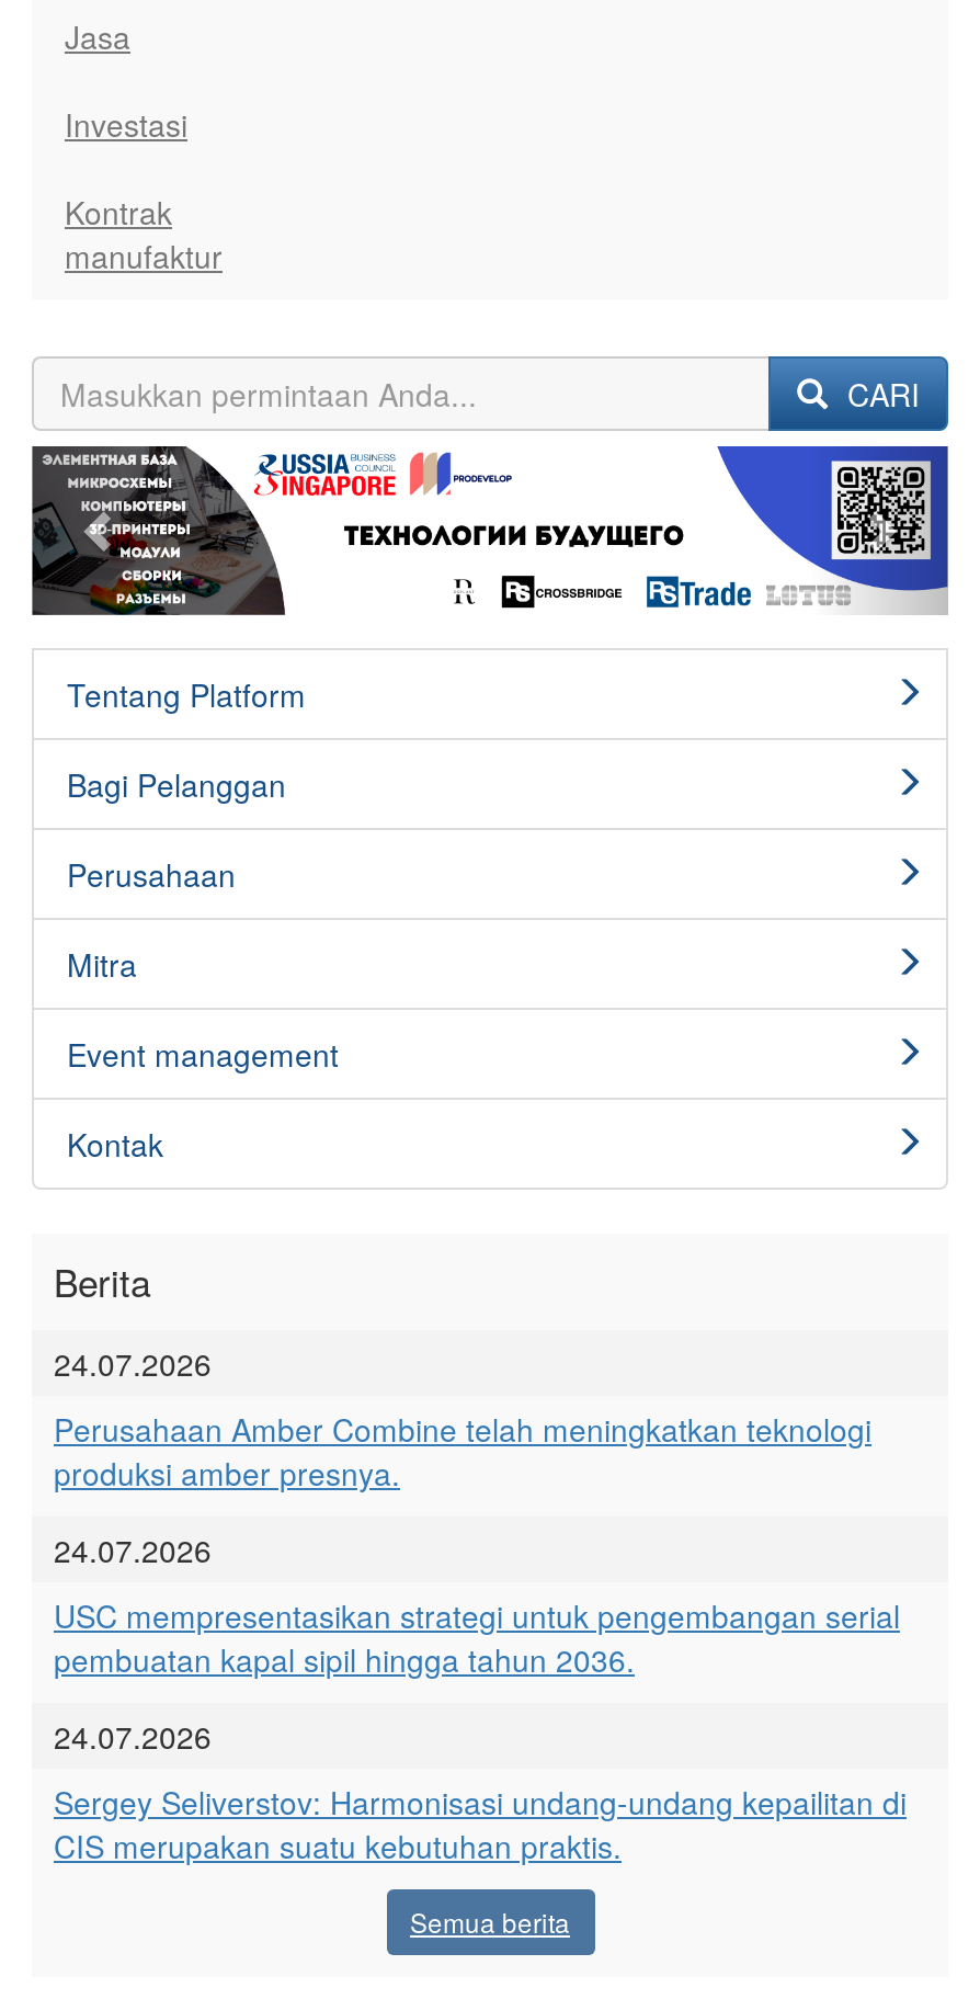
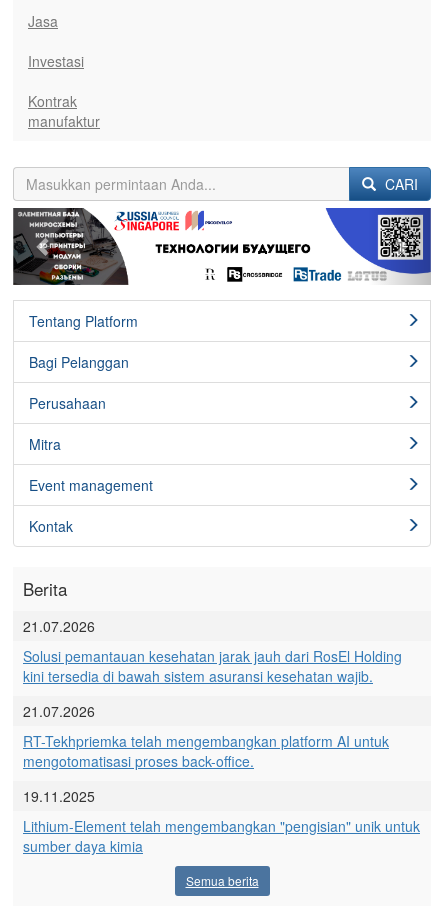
[54,1341,212,1385] 24.07.2026 -> [23,616,95,636] 21.07.2026
[54,1407,871,1495] Perusahaan Amber Combine telah meningkatkan teknologi | produksi amber presnya. -> [23,646,402,686] Solusi pemantauan kesehatan jarak jauh dari RosEl Holding | kini tersedia di bawah sistem asuransi kesehatan wajib.
[54,1528,212,1572] 24.07.2026 -> [23,701,95,721] 21.07.2026
[54,1593,900,1681] USC mempresentasikan strategi untuk pengembangan serial | pembuatan kapal sipil hingga tahun 2036. -> [23,731,389,771] RT-Tekhpriemka telah mengembangkan platform AI untuk | mengotomatisasi proses back-office.
[54,1714,212,1758] 24.07.2026 -> [23,786,95,806] 19.11.2025
[54,1780,907,1868] Sergey Seliverstov: Harmonisasi undang-undang kepailitan di | CIS merupakan suatu kebutuhan praktis. -> [23,816,420,856] Lithium-Element telah mengembangkan "pengisian" unik untuk | sumber daya kimia

